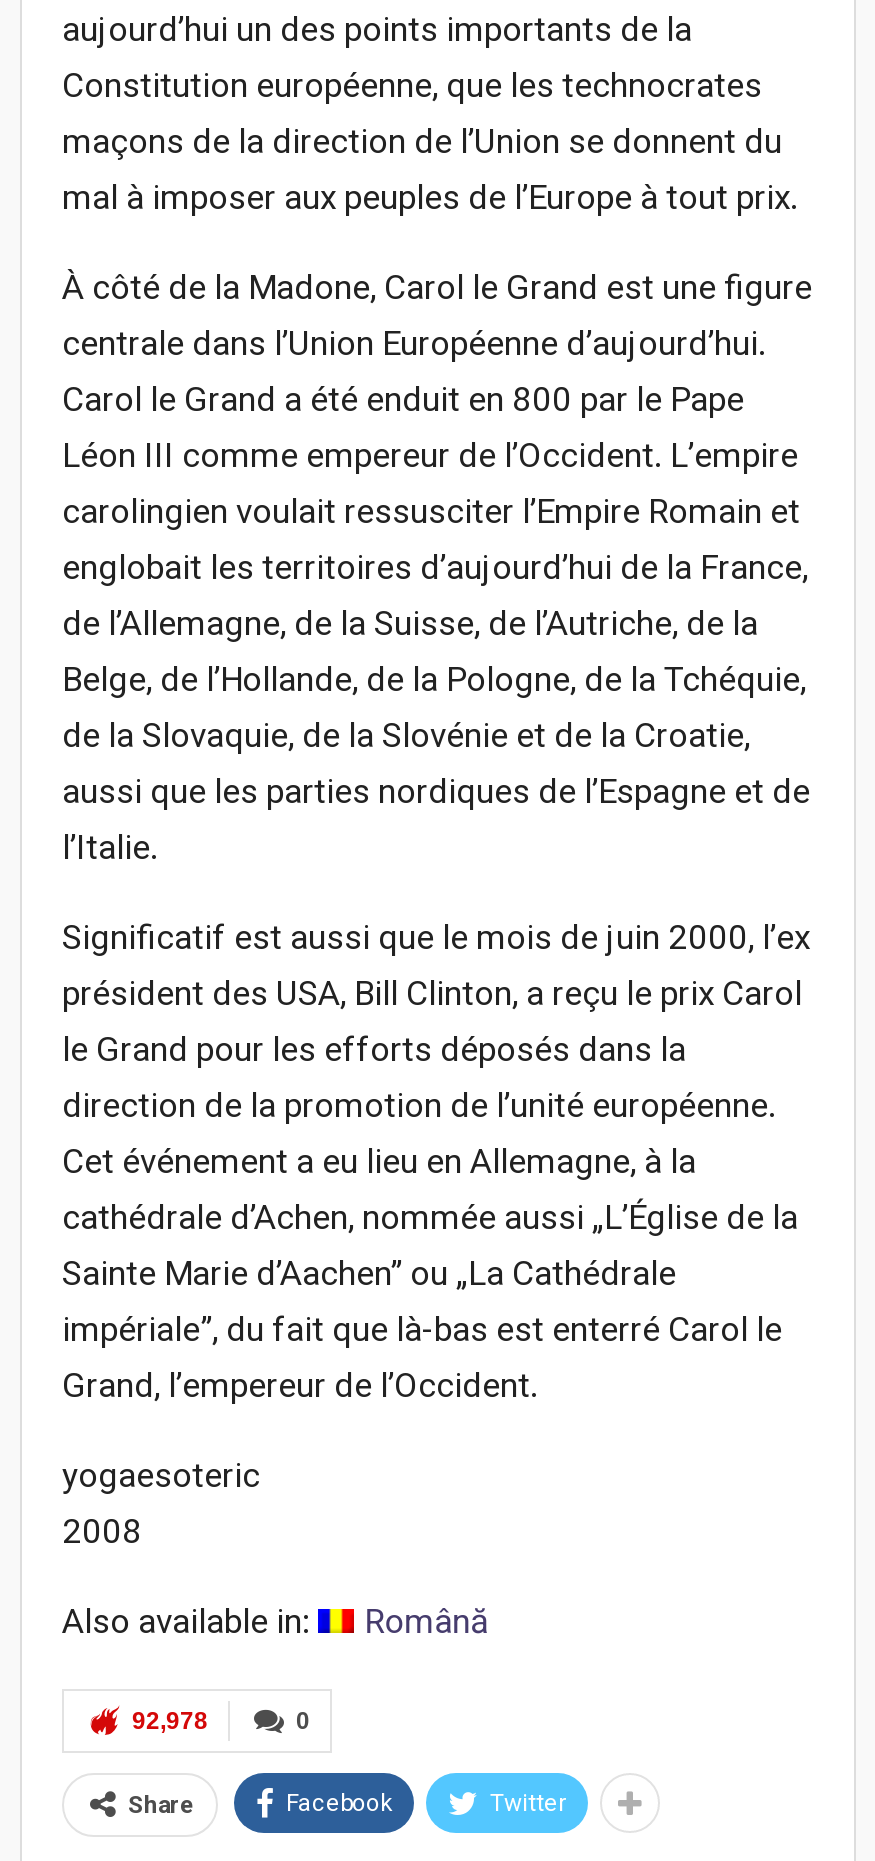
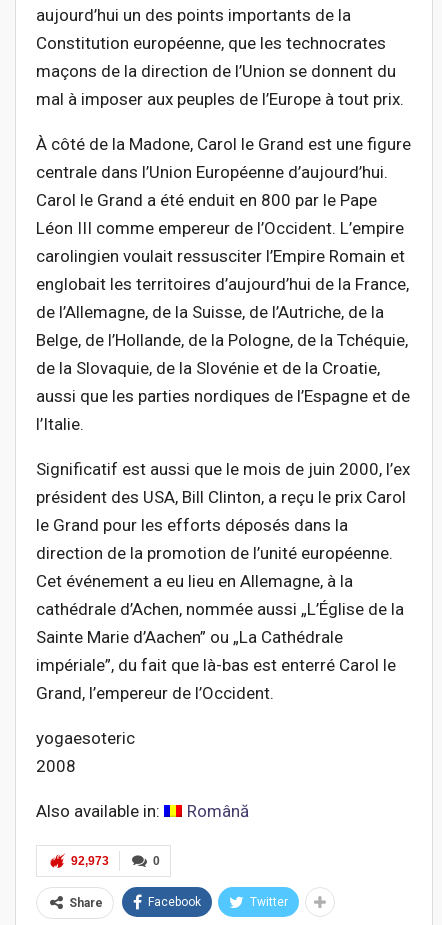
[132,1707,208,1735] 92,978 -> [71,854,109,868] 92,973

